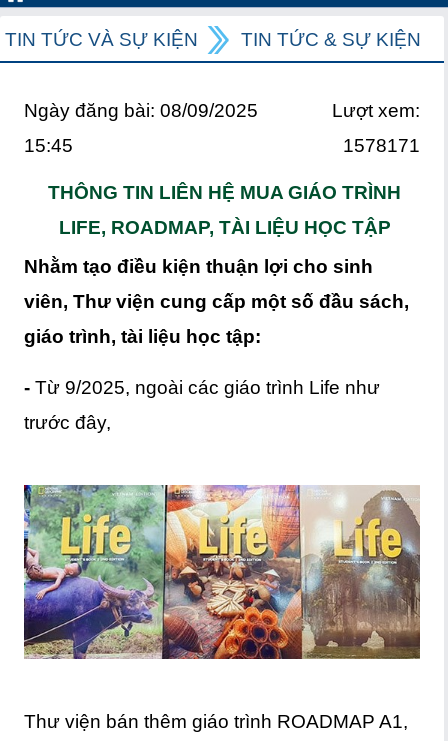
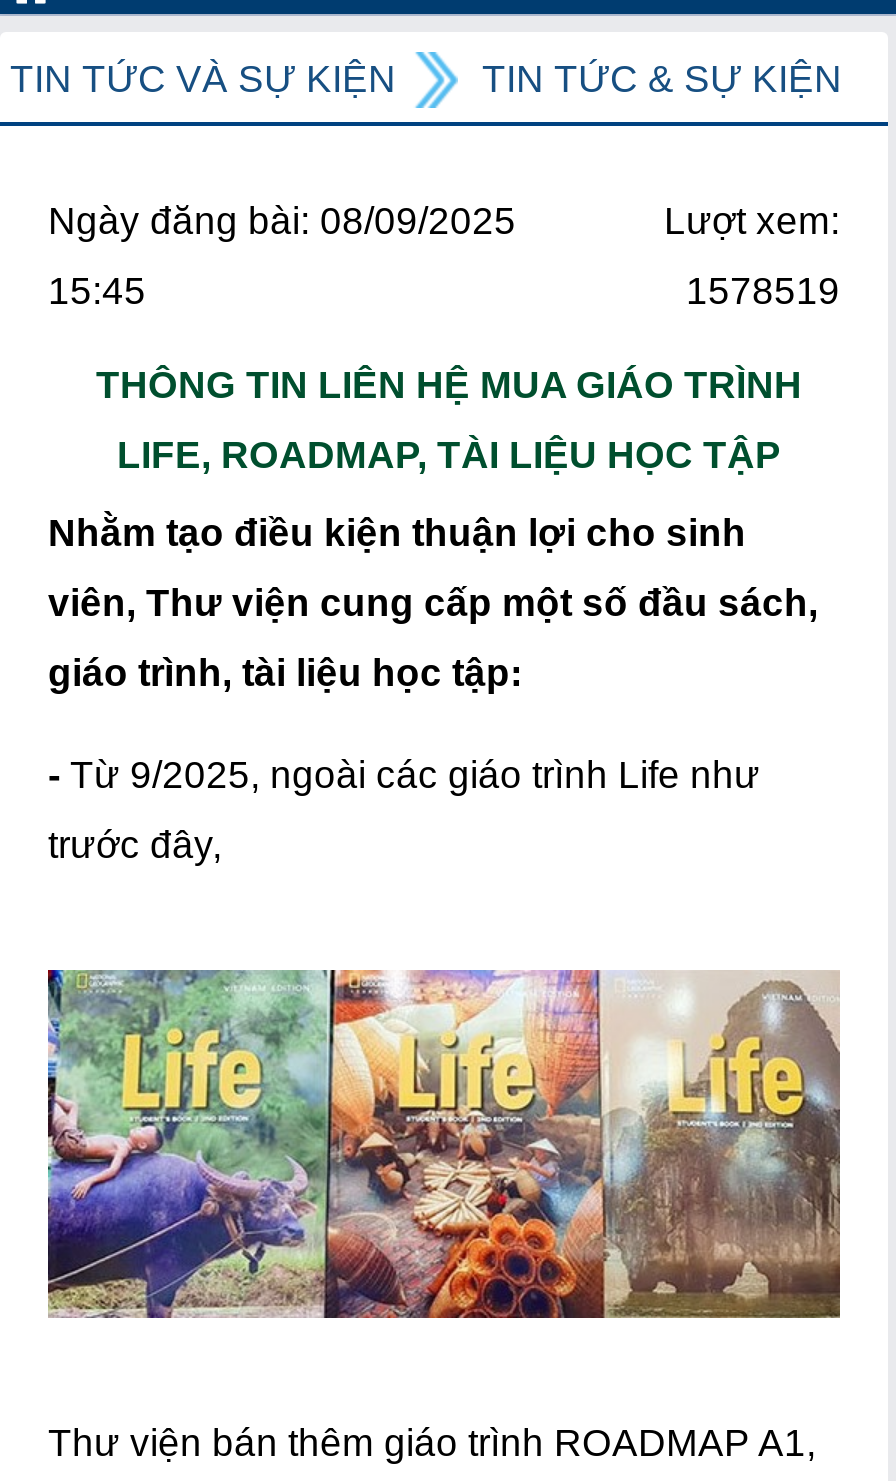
[343,135,420,156] 1578171 -> [686,269,840,311] 1578519

